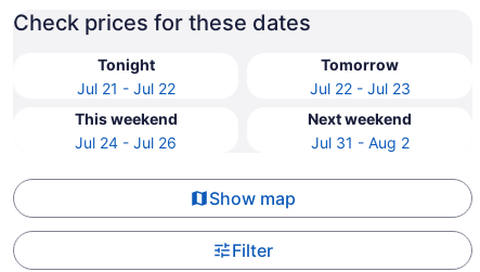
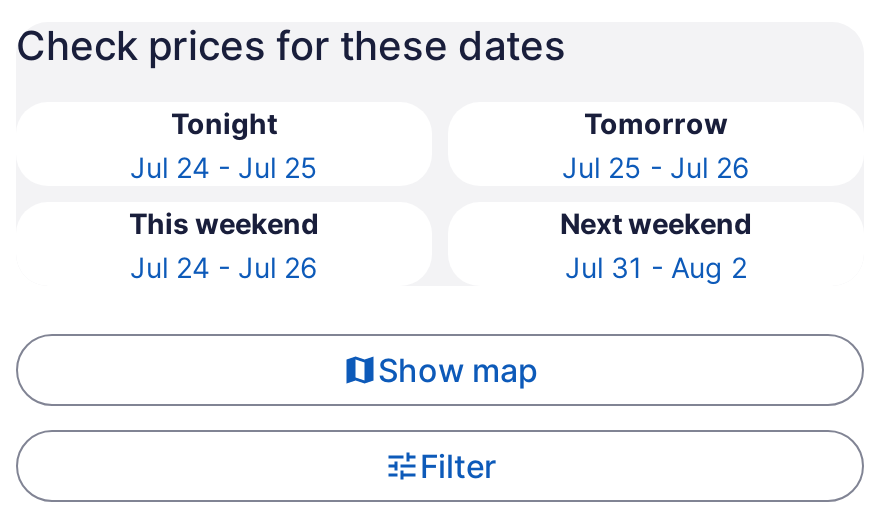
[76,79,175,98] Jul 21 - Jul 22 -> [130,150,318,184] Jul 24 - Jul 25
[309,79,410,98] Jul 22 - Jul 23 -> [562,150,750,184] Jul 25 - Jul 26

